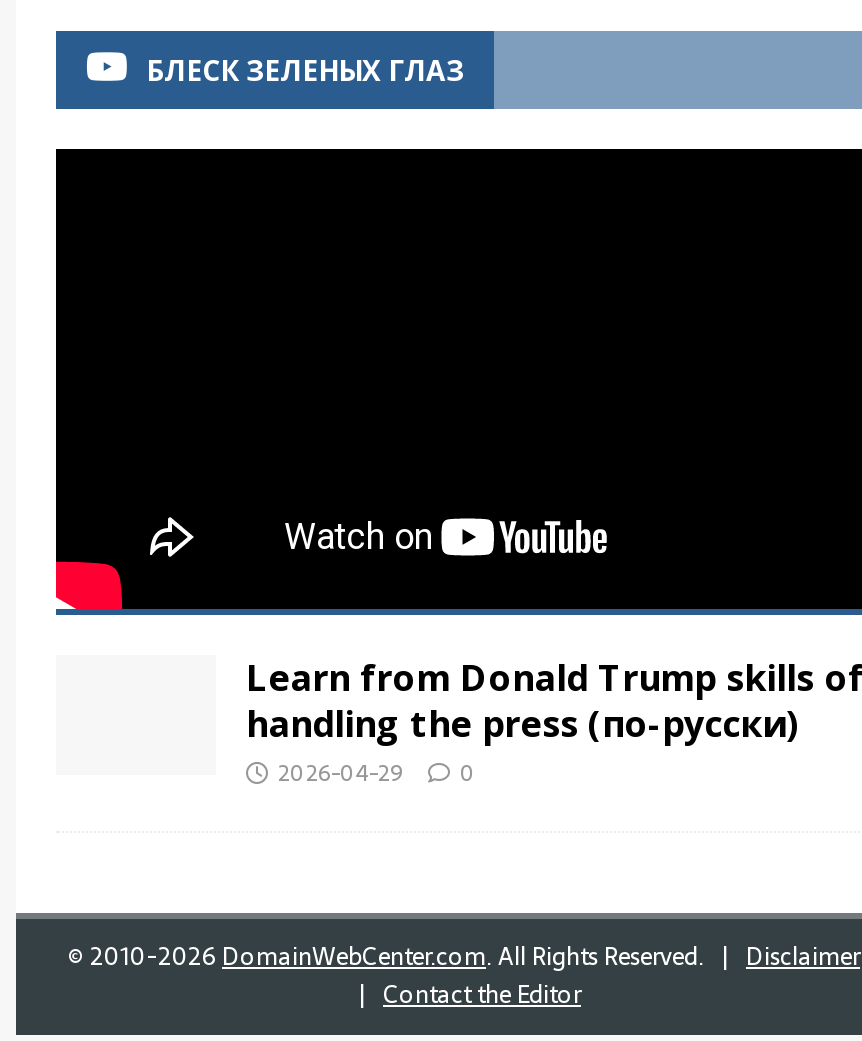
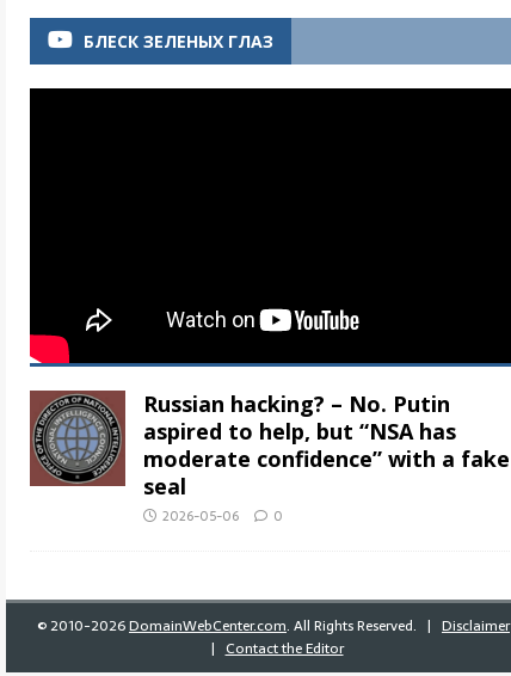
none -> [29,389,127,487] [image]
[246,653,862,791] Learn from Donald Trump skills of | handling the press (по-русски) | 2026-04-29 -> [143,389,510,527] Russian hacking? – No. Putin | aspired to help, but “NSA has | moderate confidence” with a fake | seal | 2026-05-06

